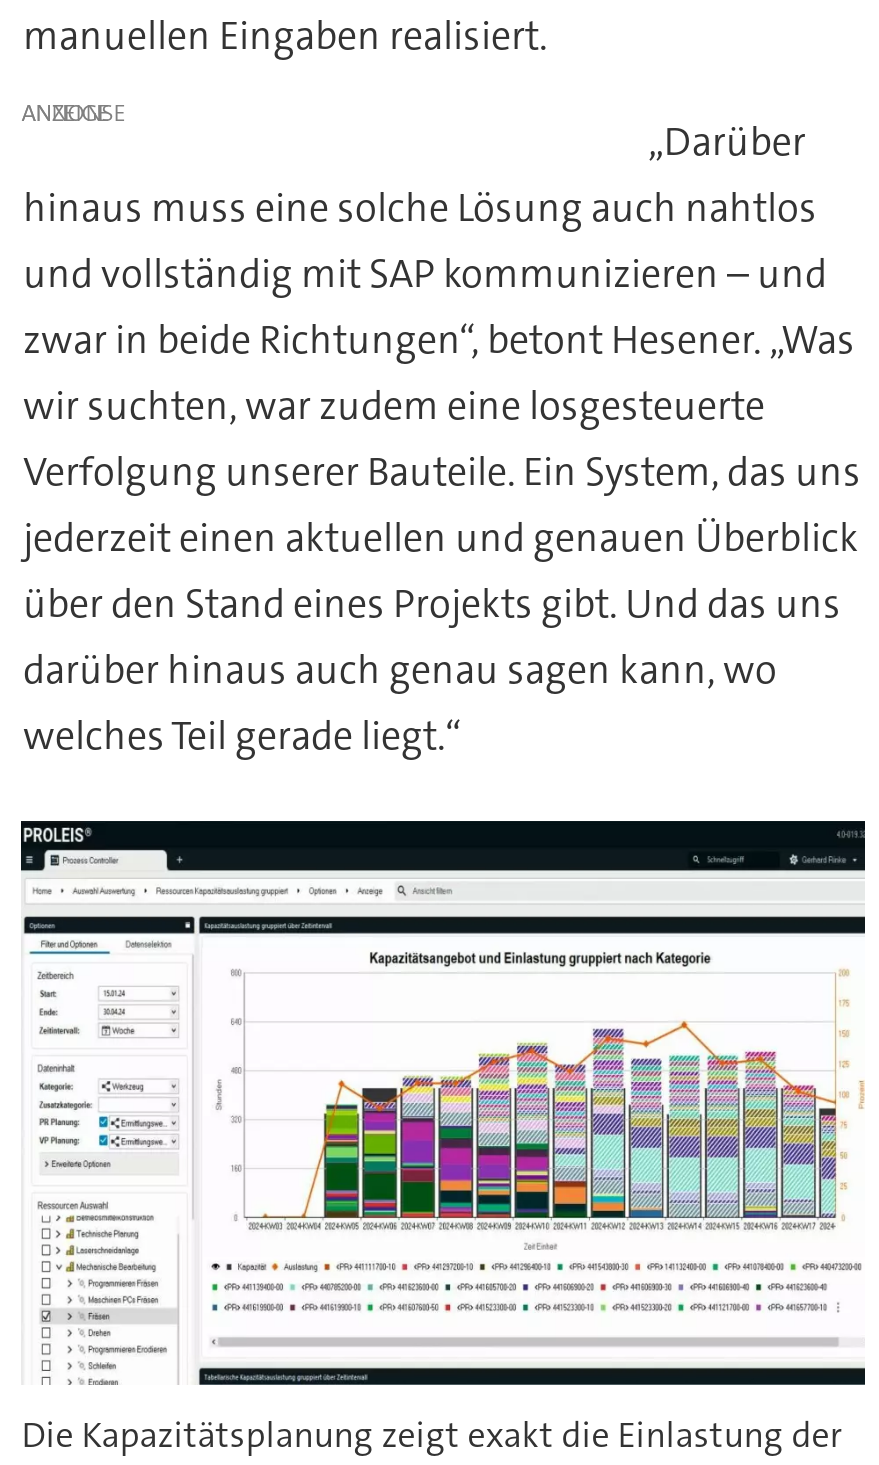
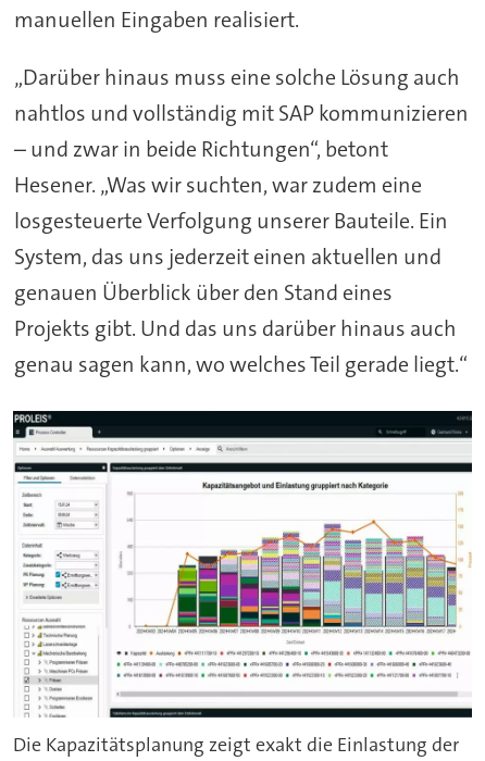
[21,97,861,761] ANZEIGE | „Darüber | hinaus muss eine solche Lösung auch nahtlos | und vollständig mit SAP kommunizieren – und | zwar in beide Richtungen“, betont Hesener. „Was | wir suchten, war zudem eine losgesteuerte | Verfolgung unserer Bauteile. Ein System, das uns | jederzeit einen aktuellen und genauen Überblick | über den Stand eines Projekts gibt. Und das uns | darüber hinaus auch genau sagen kann, wo | welches Teil gerade liegt.“ -> [14,63,469,378] „Darüber hinaus muss eine solche Lösung auch | nahtlos und vollständig mit SAP kommunizieren | – und zwar in beide Richtungen“, betont | Hesener. „Was wir suchten, war zudem eine | losgesteuerte Verfolgung unserer Bauteile. Ein | System, das uns jederzeit einen aktuellen und | genauen Überblick über den Stand eines | Projekts gibt. Und das uns darüber hinaus auch | genau sagen kann, wo welches Teil gerade liegt.“

